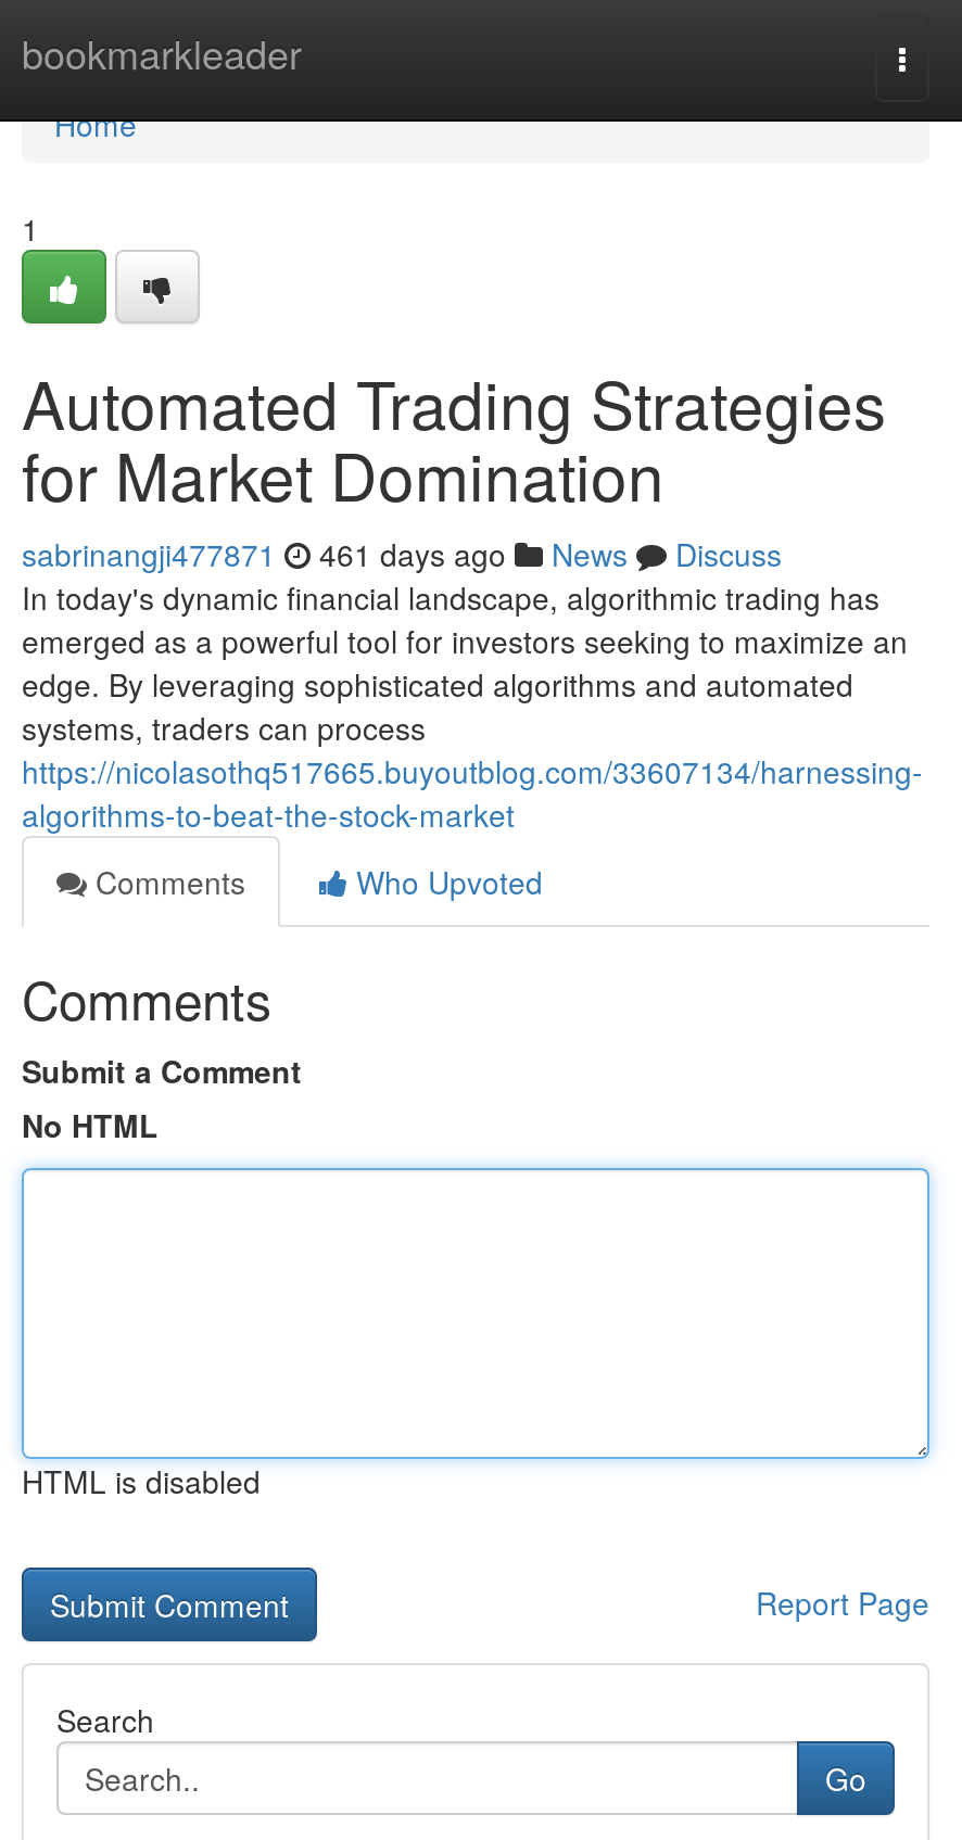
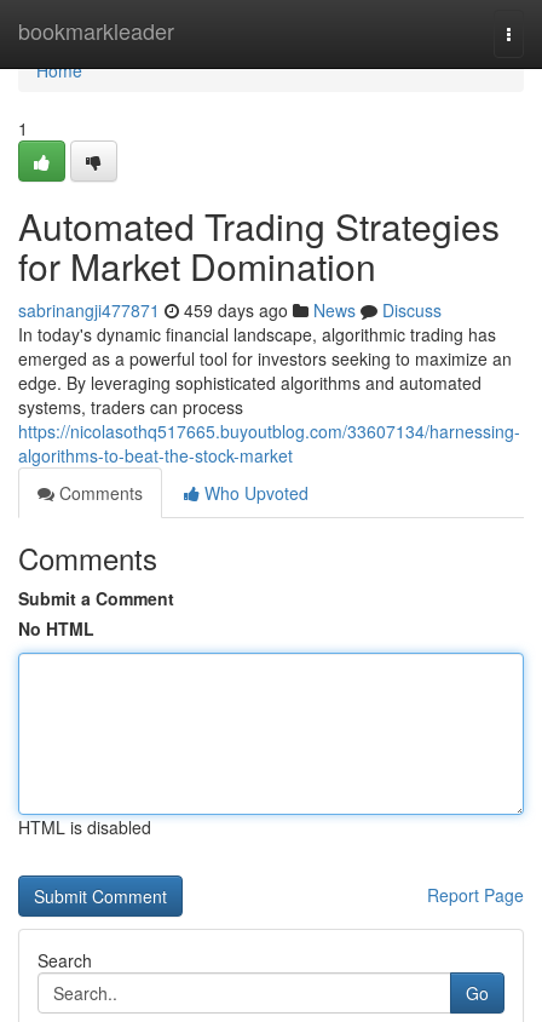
[22,532,782,575] sabrinangji477871 461 days ago News Discuss -> [18,298,442,322] sabrinangji477871 459 days ago News Discuss

